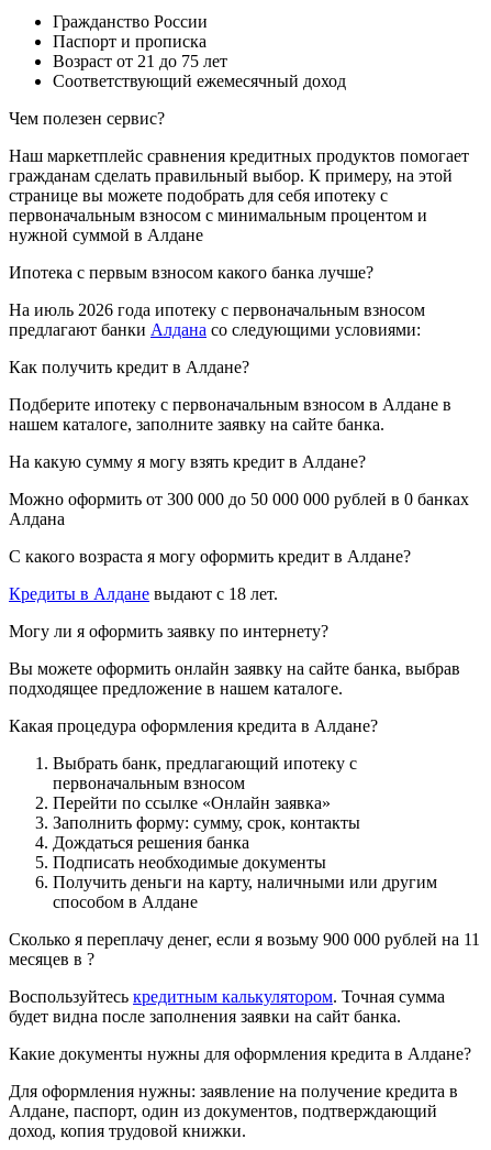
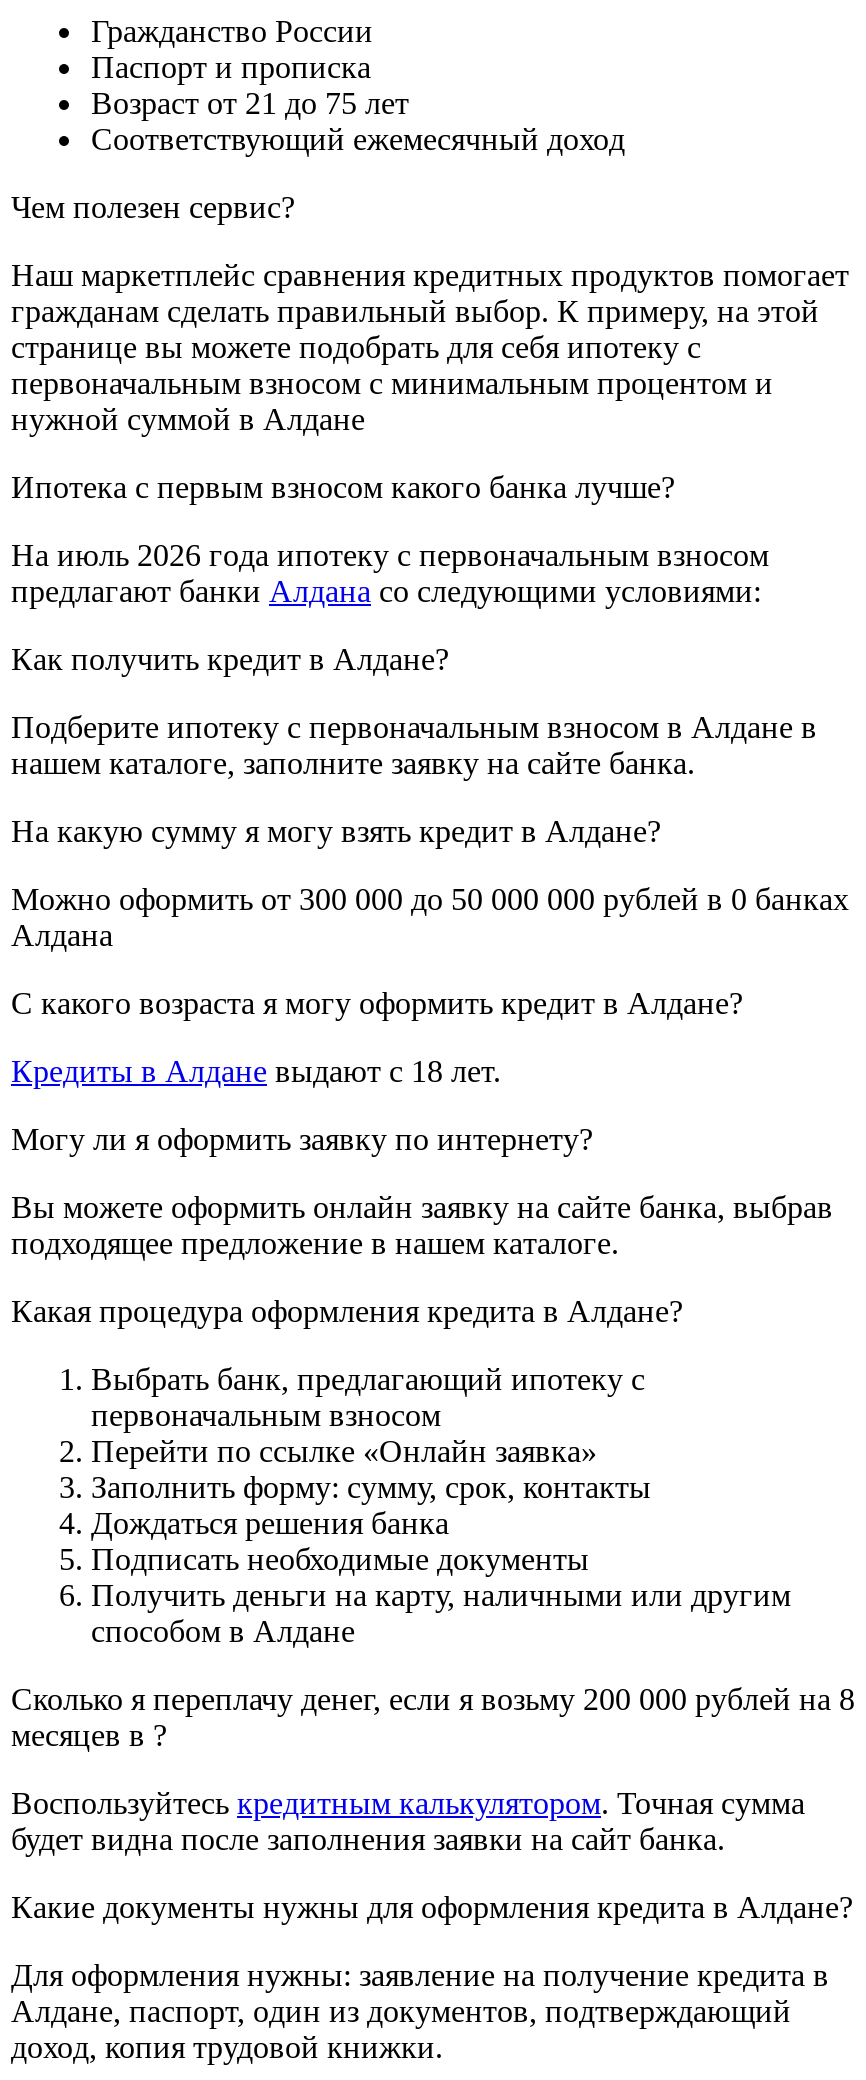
[9,930,480,949] Сколько я переплачу денег, если я возьму 900 000 рублей на 11 -> [11,1683,855,1717] Сколько я переплачу денег, если я возьму 200 000 рублей на 8

